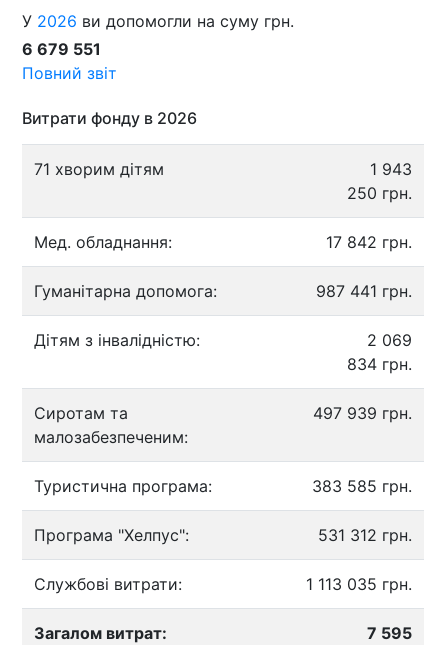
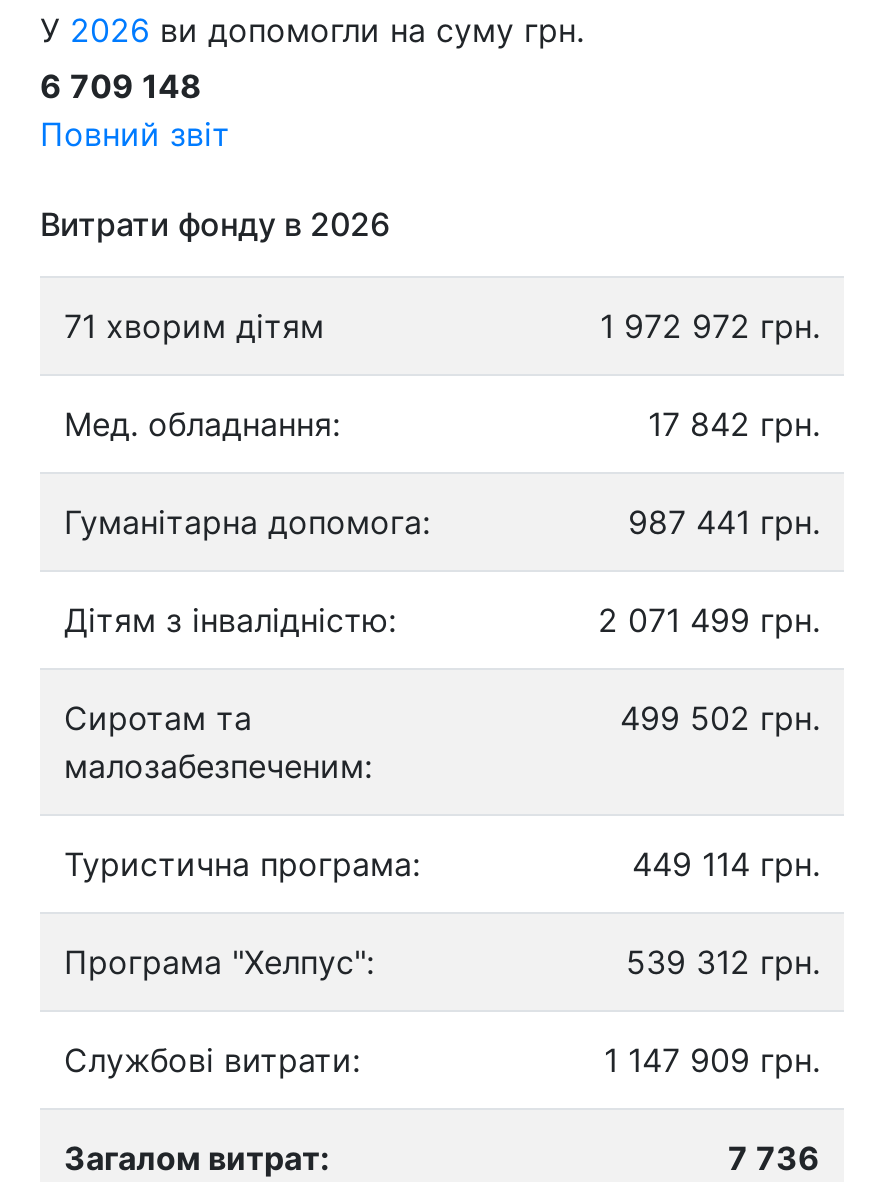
[22,39,101,59] 6 679 551 -> [40,65,202,105] 6 709 148
[347,159,412,203] 1 943 | 250 грн. -> [600,305,820,345] 1 972 972 грн.
[347,330,412,374] 2 069 | 834 грн. -> [598,599,820,639] 2 071 499 грн.
[313,403,412,423] 497 939 грн. -> [620,697,820,737] 499 502 грн.
[312,476,412,496] 383 585 грн. -> [632,843,820,883] 449 114 грн.
[318,525,412,545] 531 312 грн. -> [626,941,820,981] 539 312 грн.
[306,574,412,594] 1 113 035 грн. -> [604,1039,820,1079] 1 147 909 грн.
[367,623,412,643] 7 595 -> [728,1137,820,1177] 7 736

